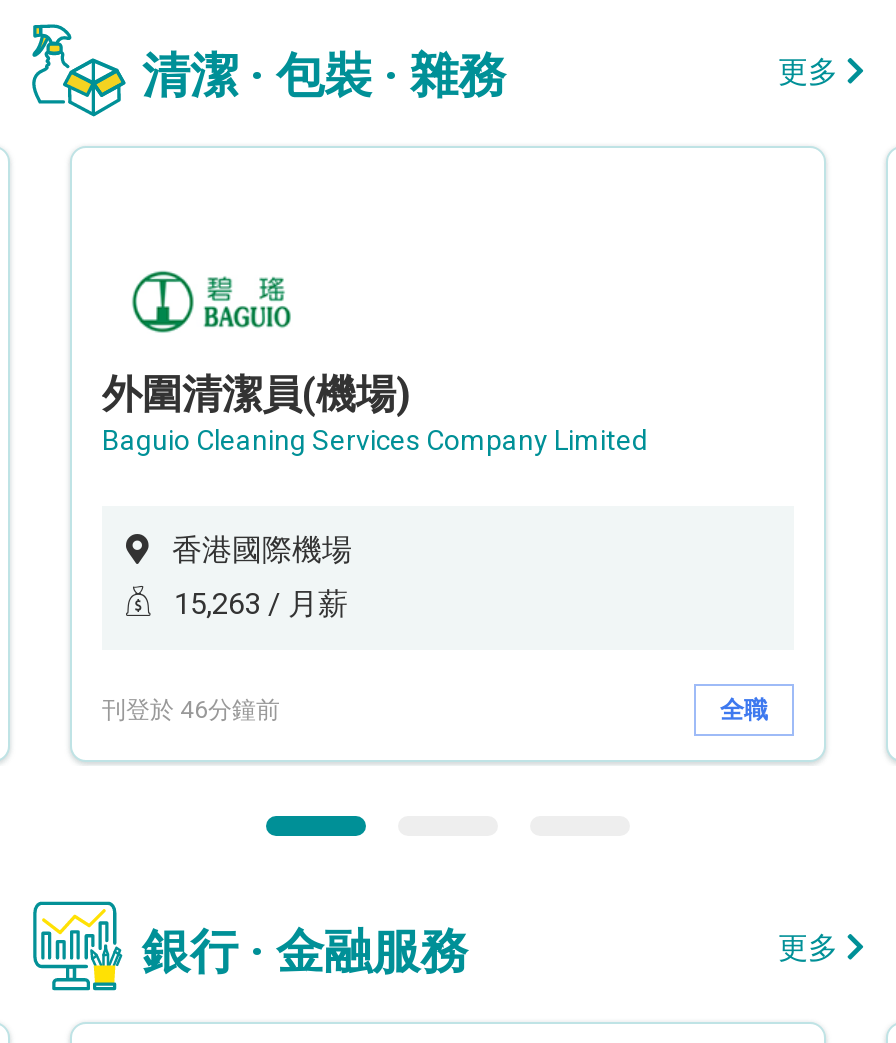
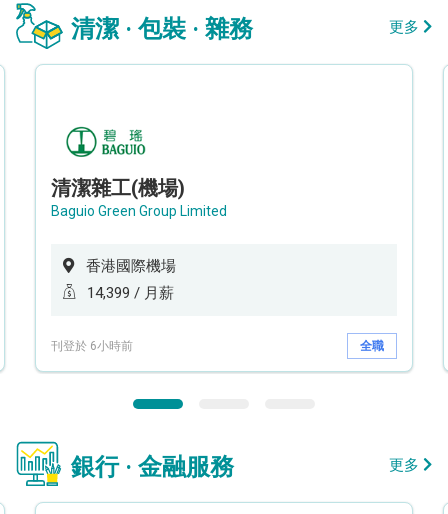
[102,370,648,456] 外圍清潔員(機場) | Baguio Cleaning Services Company Limited -> [51,176,227,219] 清潔雜工(機場) | Baguio Green Group Limited
[174,586,348,622] 15,263 / 月薪 -> [87,284,174,302] 14,399 / 月薪
[102,695,280,723] 刊登於 46分鐘前 -> [51,338,133,352] 刊登於 6小時前

